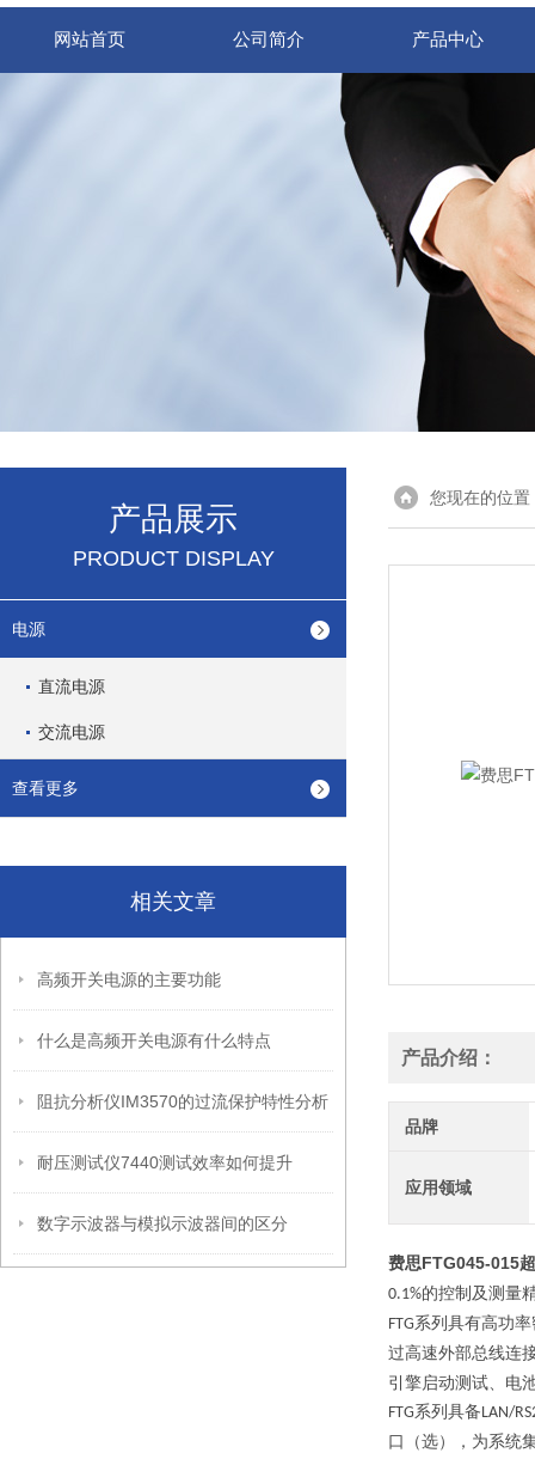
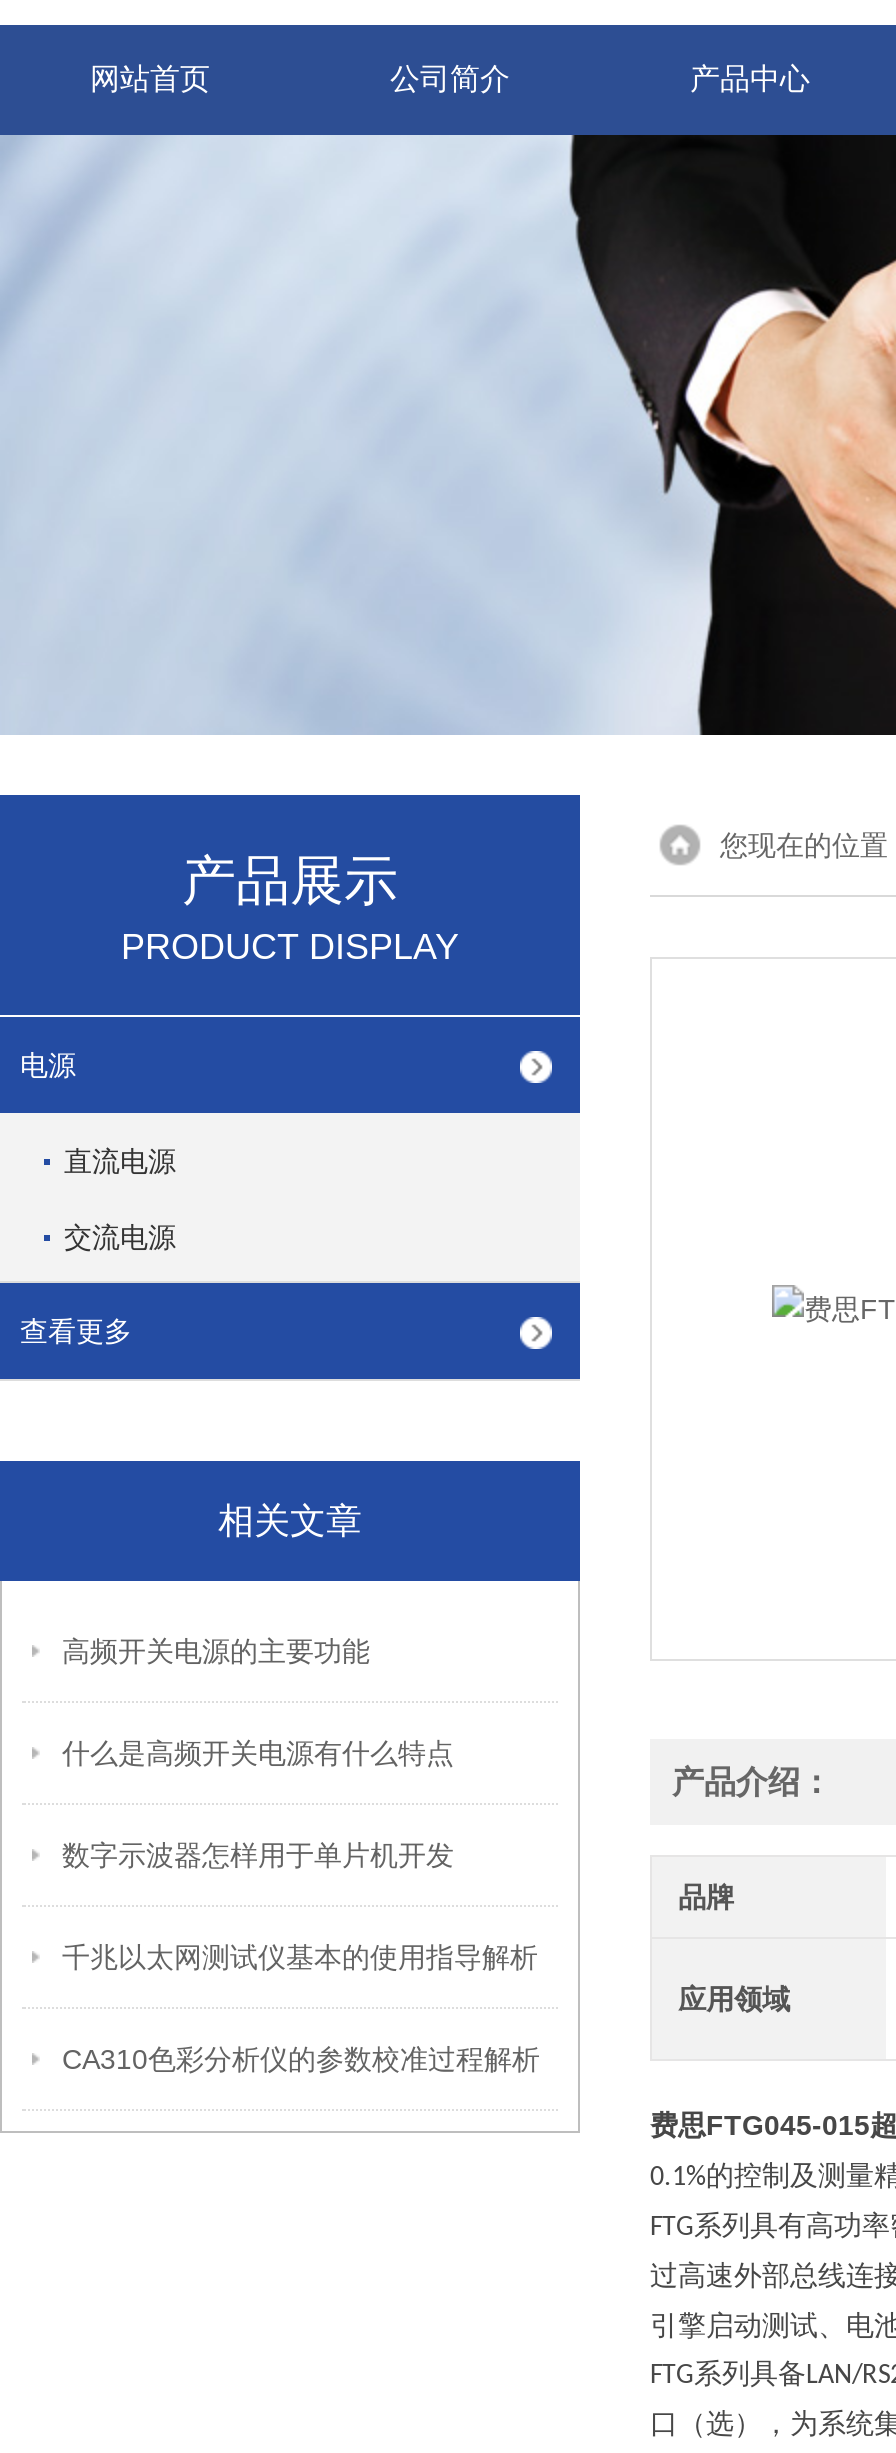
[37,1092,328,1111] 阻抗分析仪IM3570的过流保护特性分析 -> [62,1839,454,1871] 数字示波器怎样用于单片机开发
[37,1153,293,1172] 耐压测试仪7440测试效率如何提升 -> [62,1941,538,1973] 千兆以太网测试仪基本的使用指导解析
[37,1214,288,1233] 数字示波器与模拟示波器间的区分 -> [62,2043,540,2075] CA310色彩分析仪的参数校准过程解析

